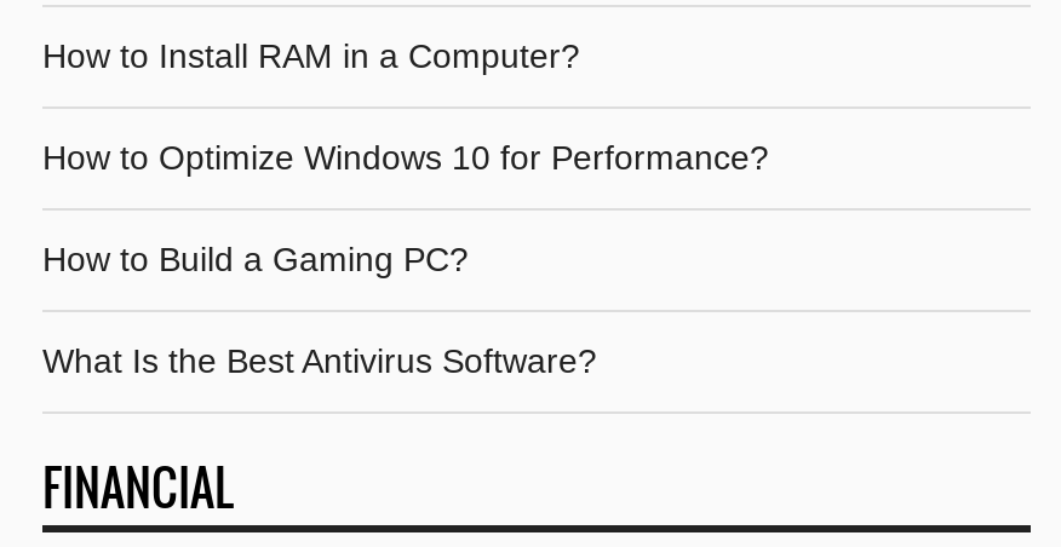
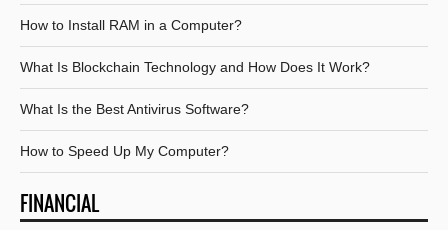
[42,137,769,278] How to Optimize Windows 10 for Performance? | How to Build a Gaming PC? -> [20,59,370,75] What Is Blockchain Technology and How Does It Work?
moved [42,341,597,379] -> [20,101,249,117]: What Is the Best Antivirus Software?
none -> [20,143,229,159] How to Speed Up My Computer?

